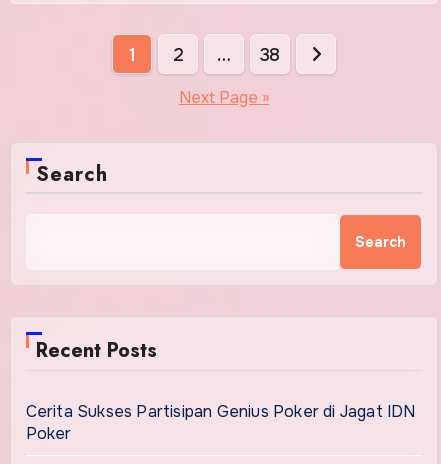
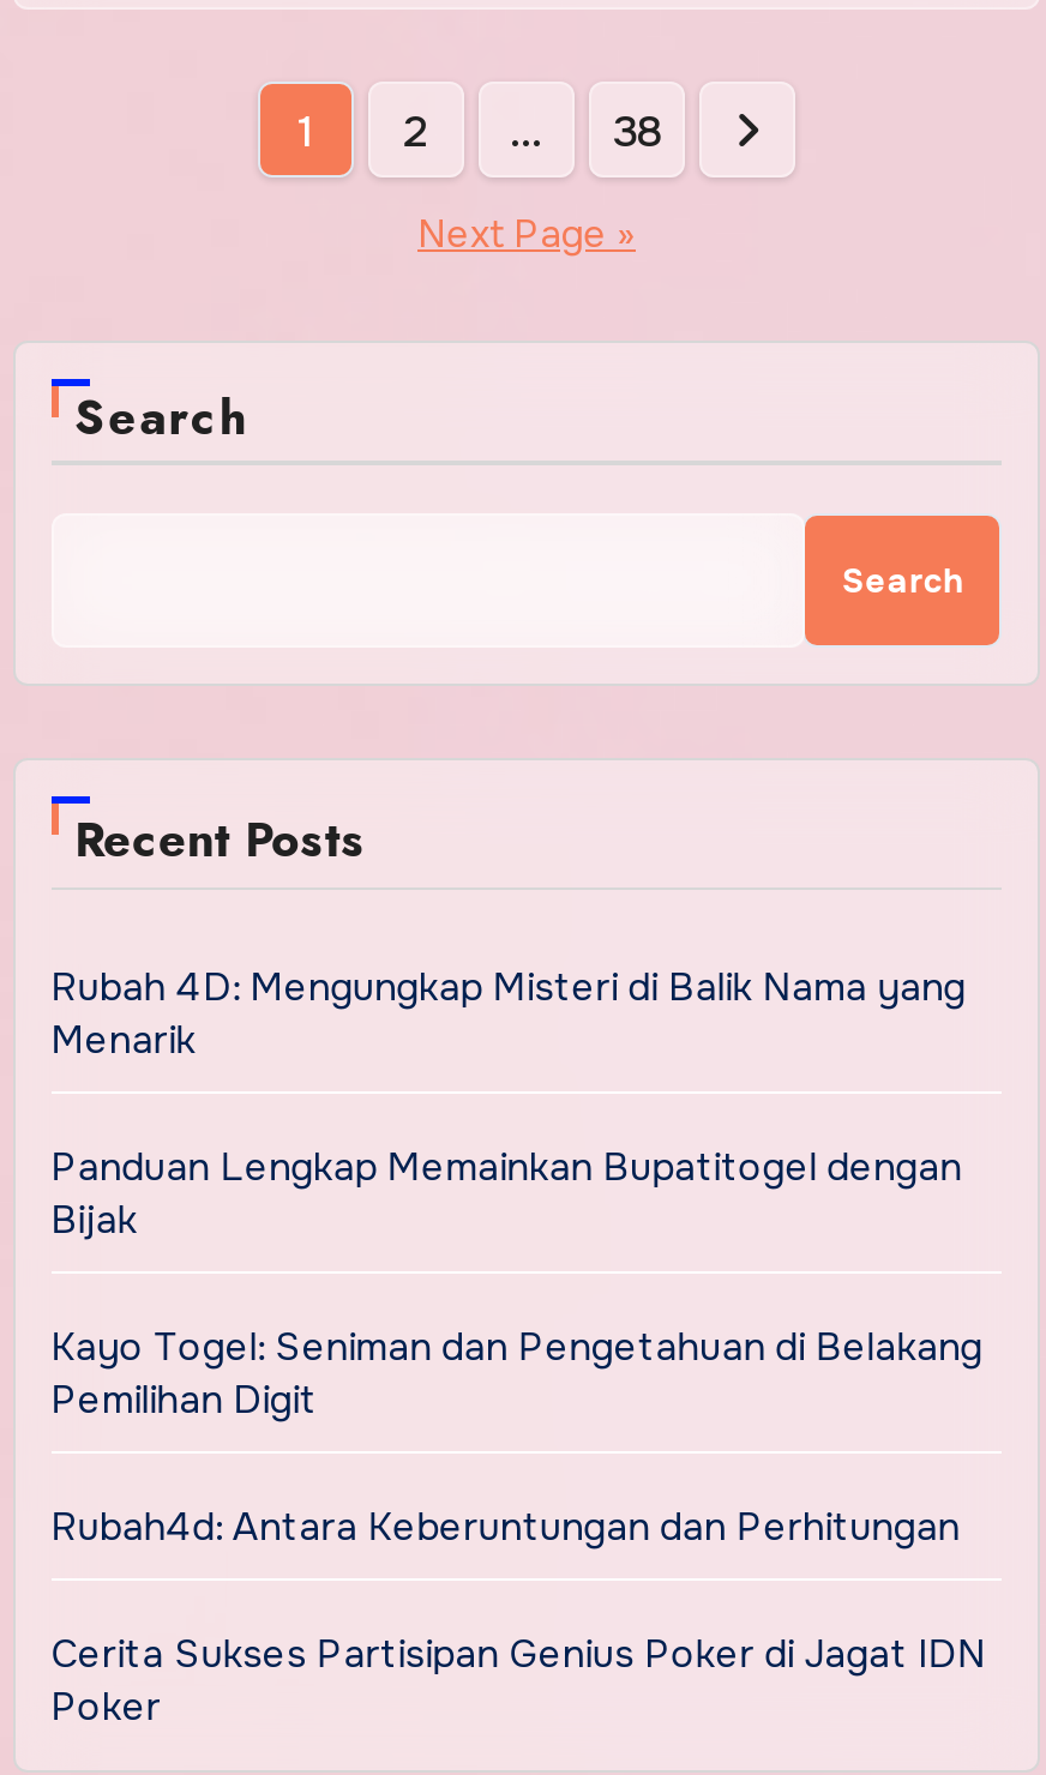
none -> [51,961,982,1551] Rubah 4D: Mengungkap Misteri di Balik Nama yang | Menarik | Panduan Lengkap Memainkan Bupatitogel dengan | Bijak | Kayo Togel: Seniman dan Pengetahuan di Belakang | Pemilihan Digit | Rubah4d: Antara Keberuntungan dan Perhitungan

